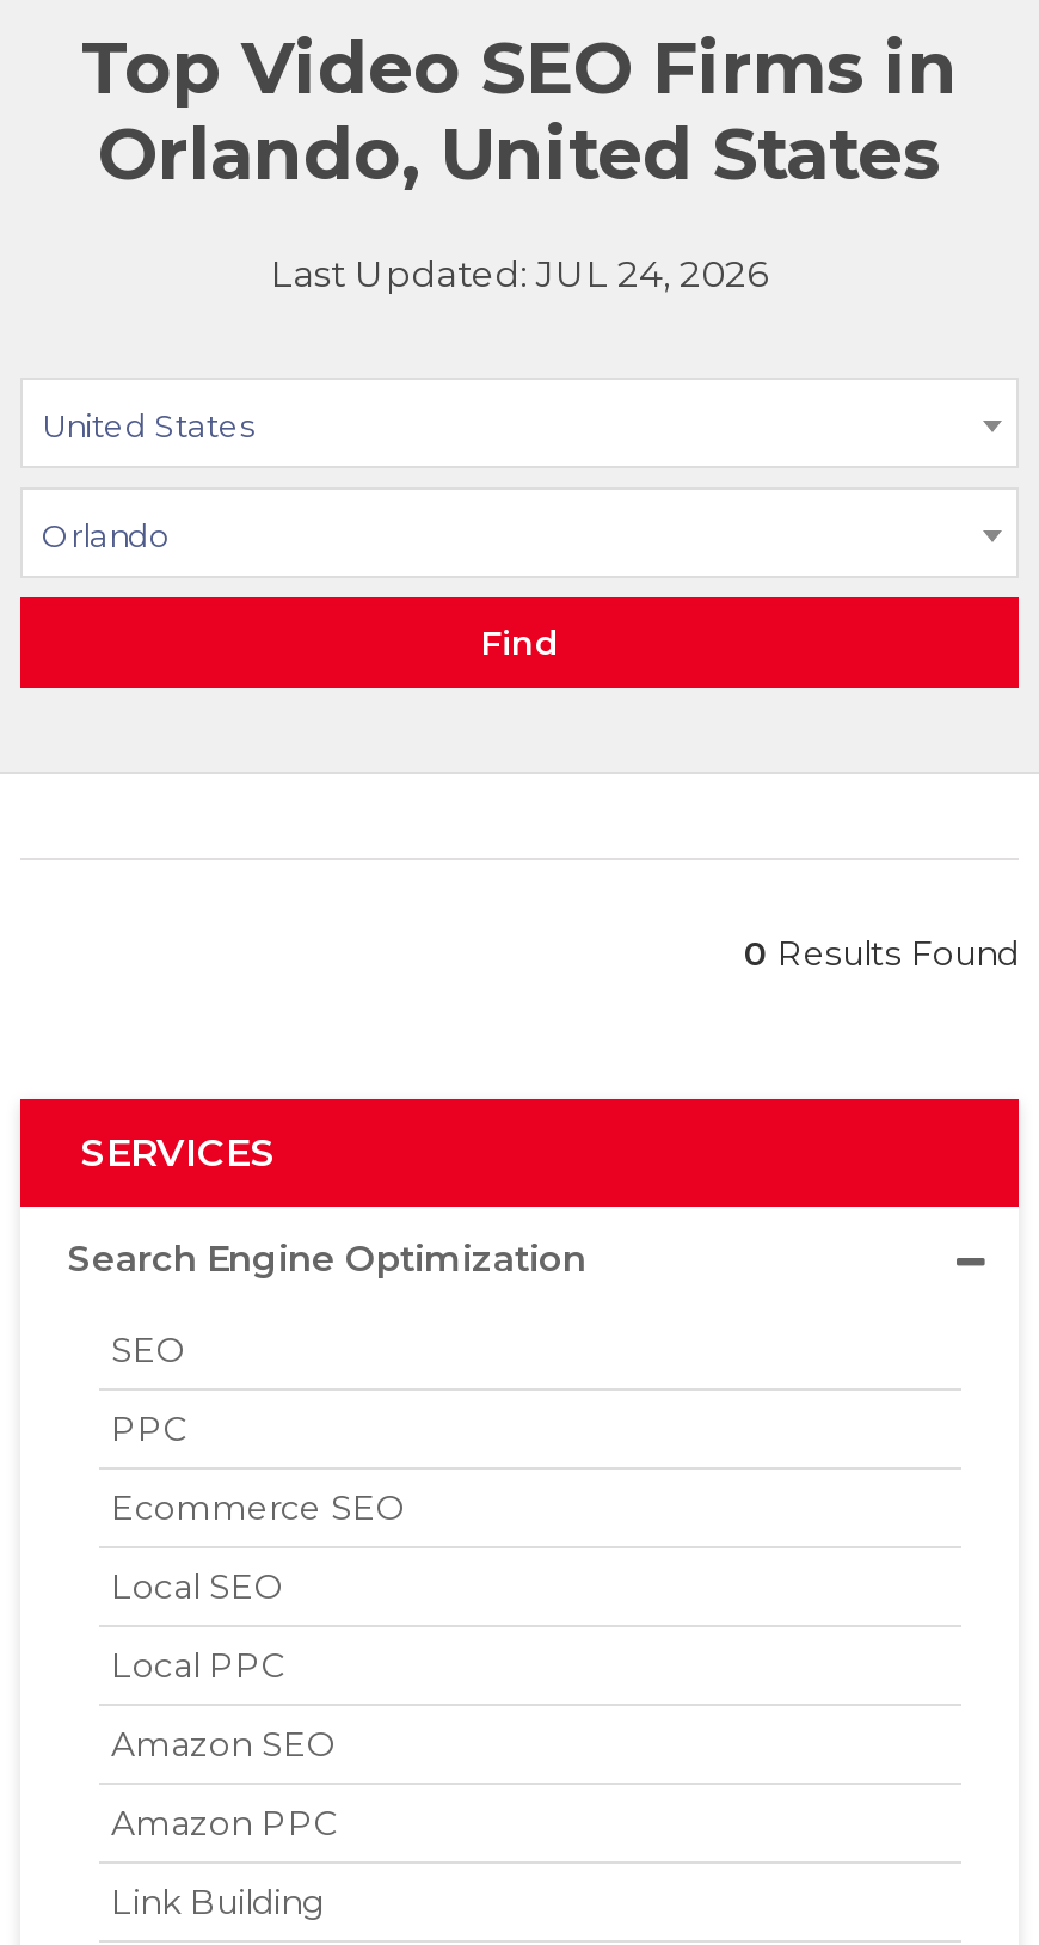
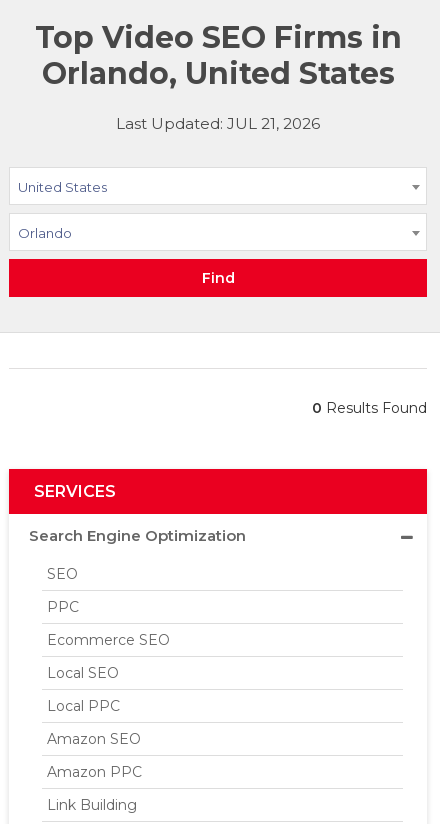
[271,251,768,296] Last Updated: JUL 24, 2026 -> [116,114,320,133] Last Updated: JUL 21, 2026

